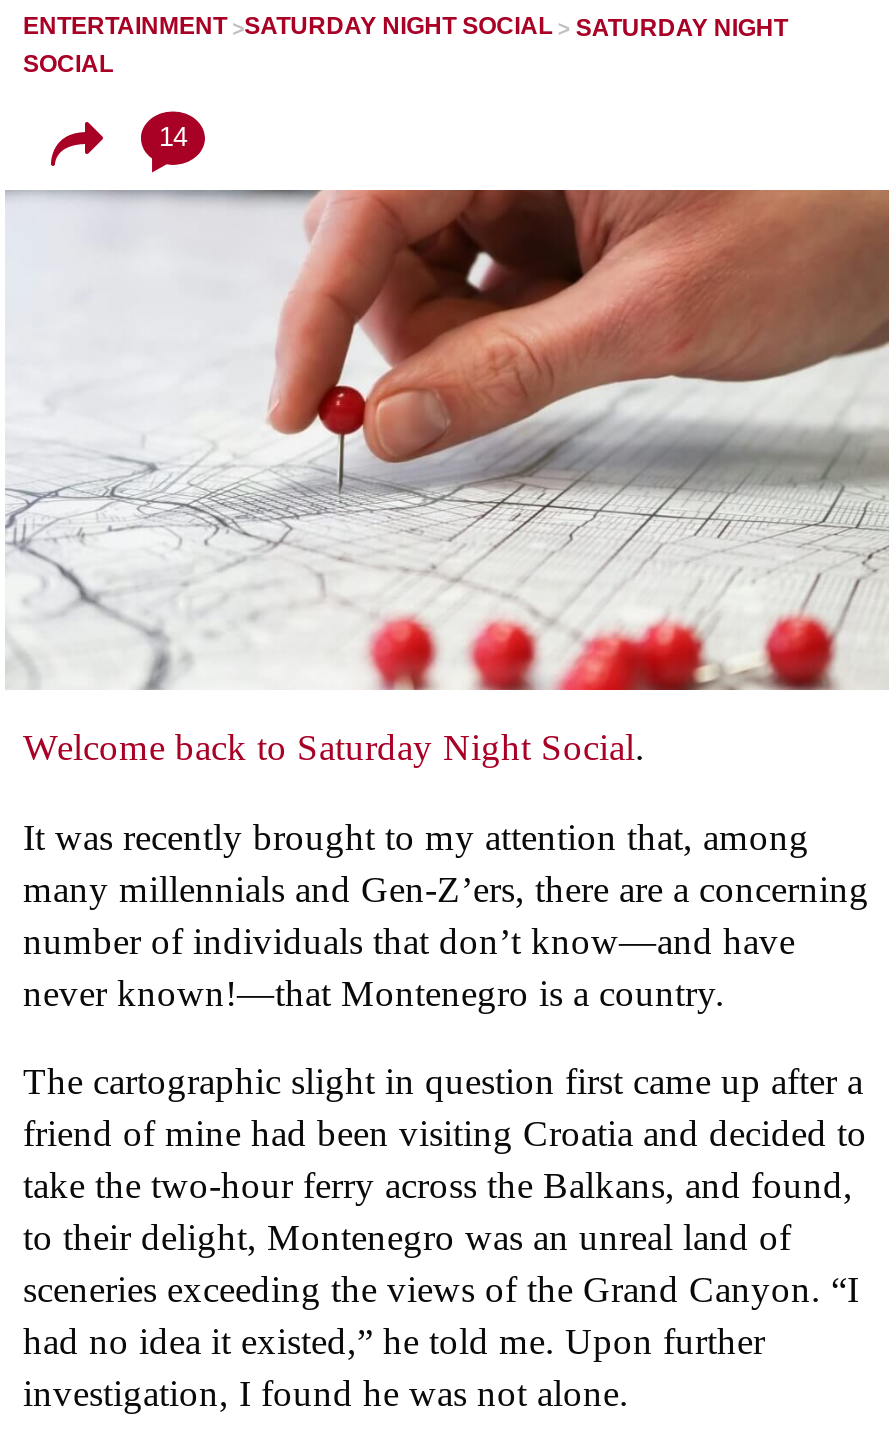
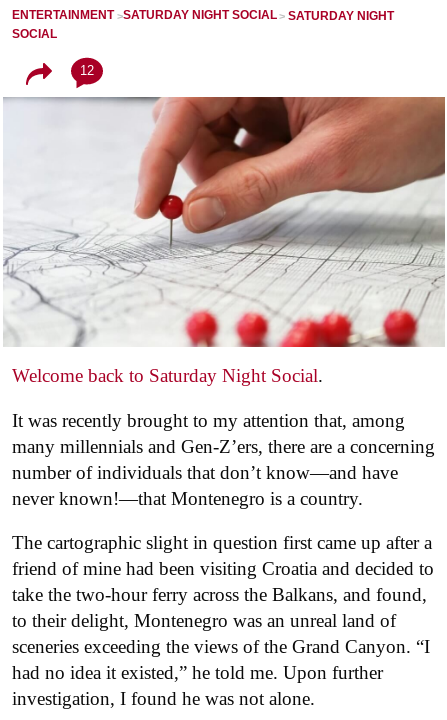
[159,123,187,153] 14 -> [80,63,94,78] 12

